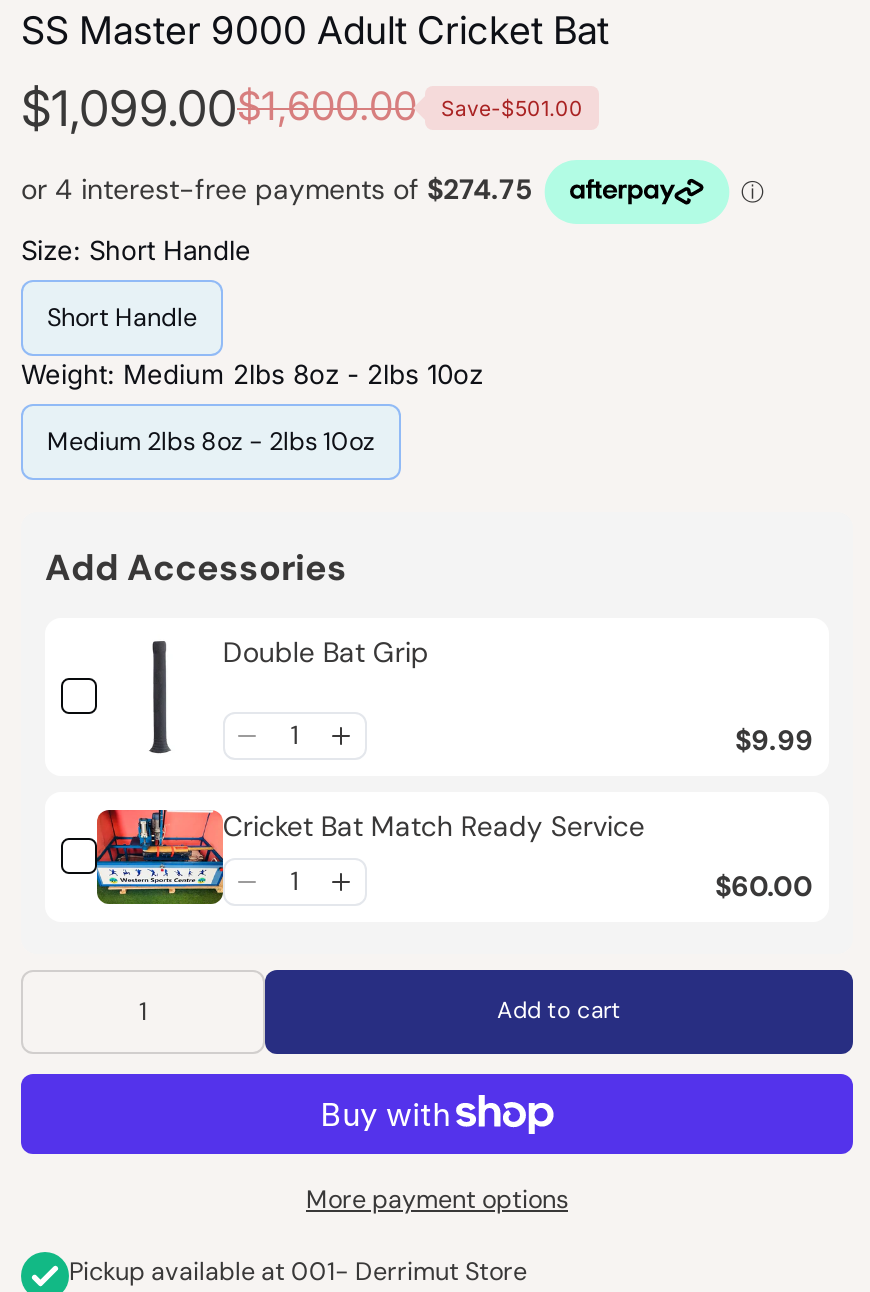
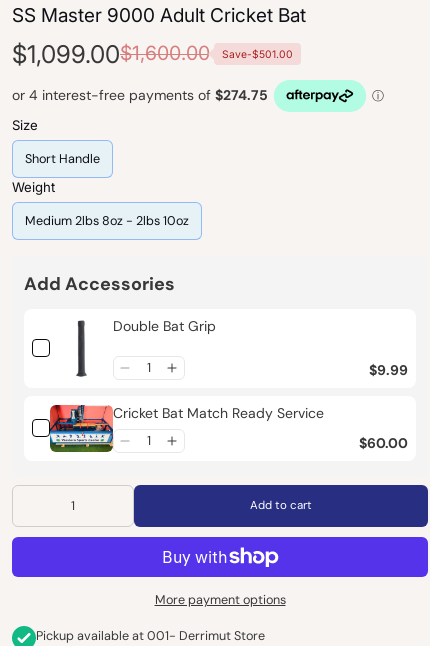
[21,234,251,266] Size: Short Handle -> [12,117,38,133] Size
[21,358,483,390] Weight: Medium 2lbs 8oz - 2lbs 10oz -> [12,179,55,195] Weight

